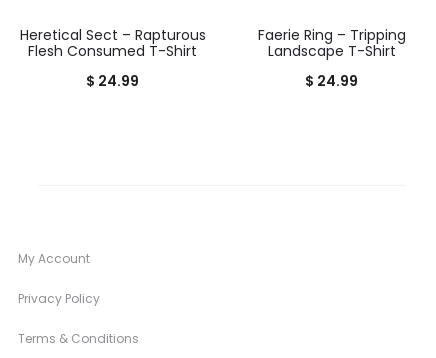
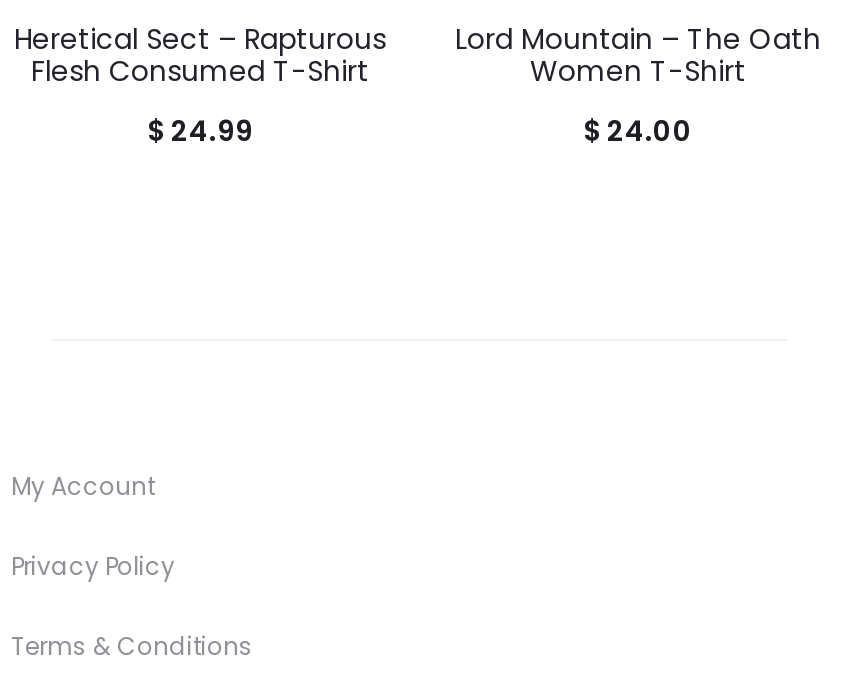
[257,25,405,61] Faerie Ring – Tripping | Landscape T-Shirt -> [455,20,821,92] Lord Mountain – The Oath | Women T-Shirt
[305,71,358,91] $24.99 -> [583,112,693,152] $24.00

